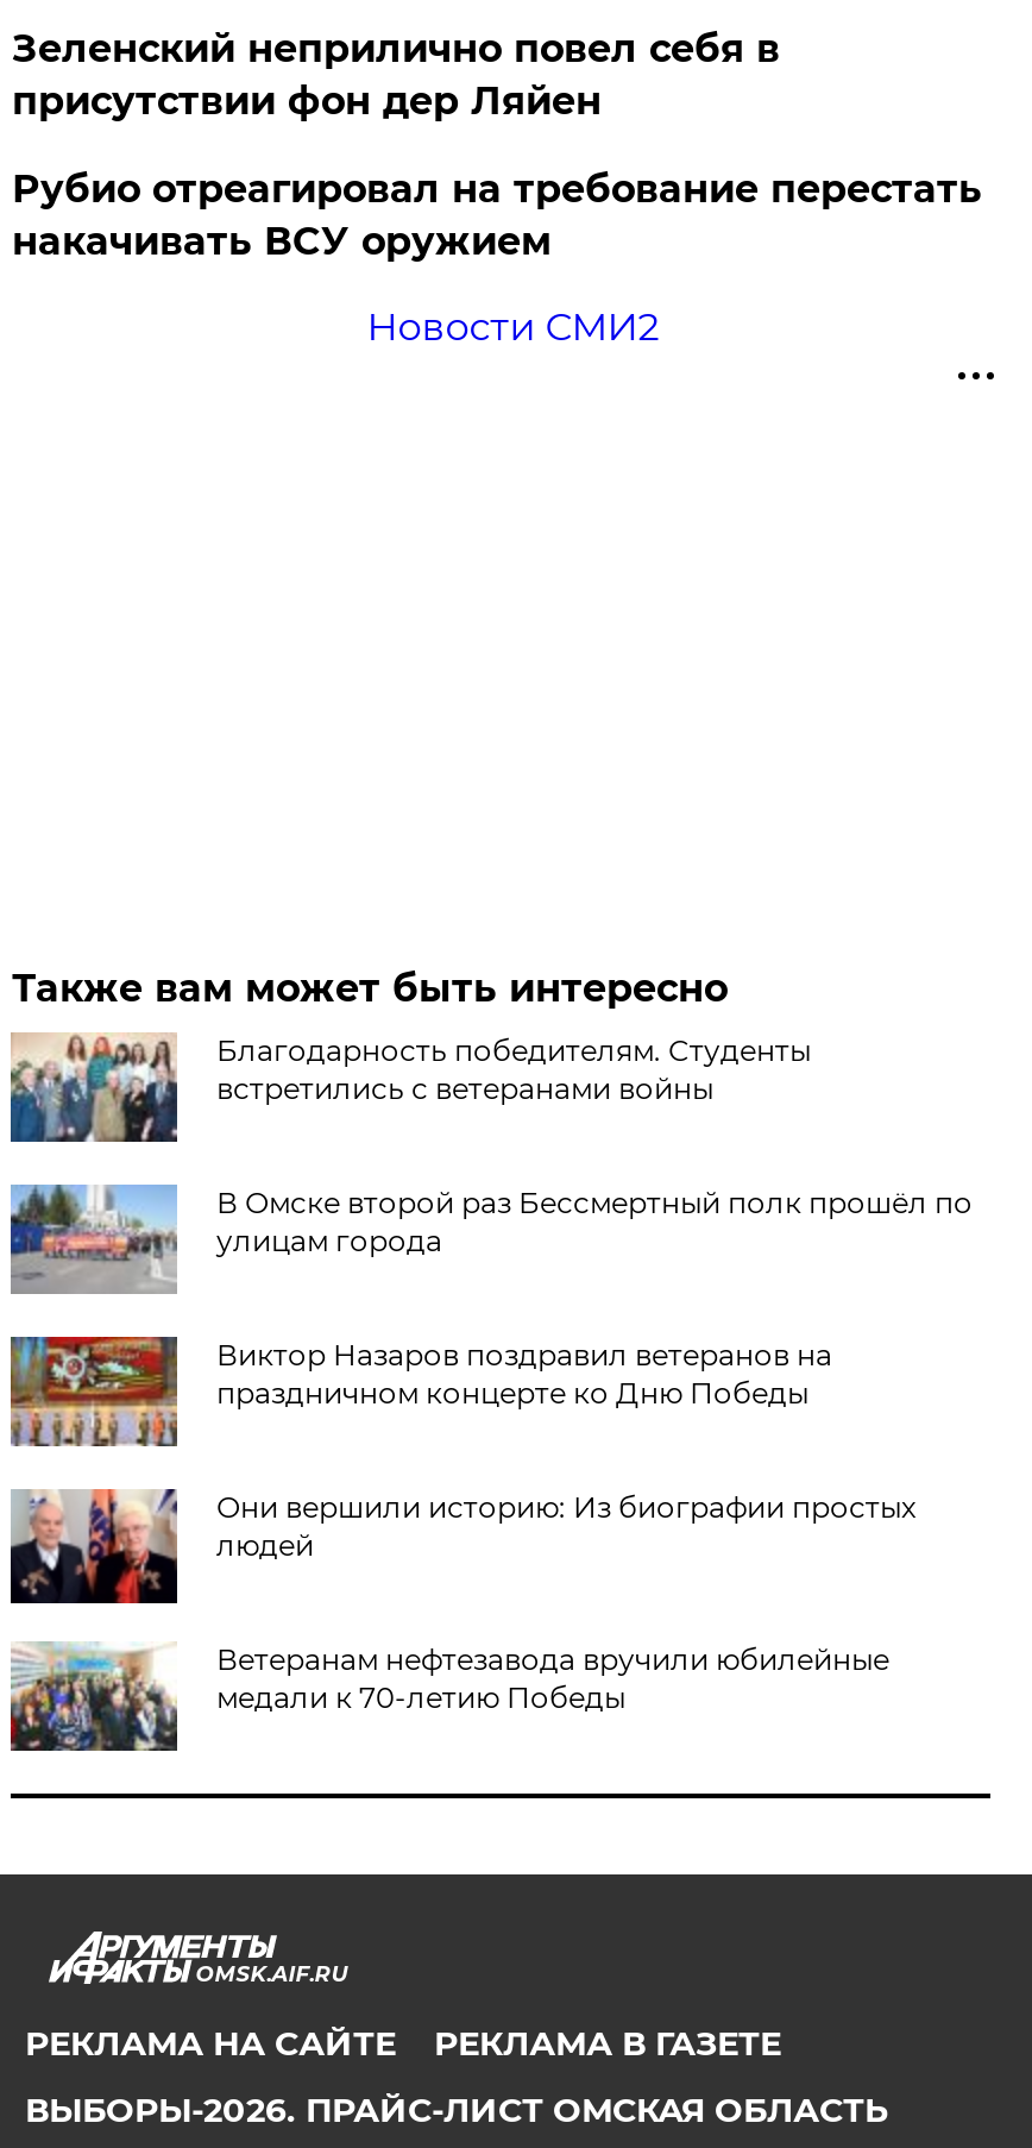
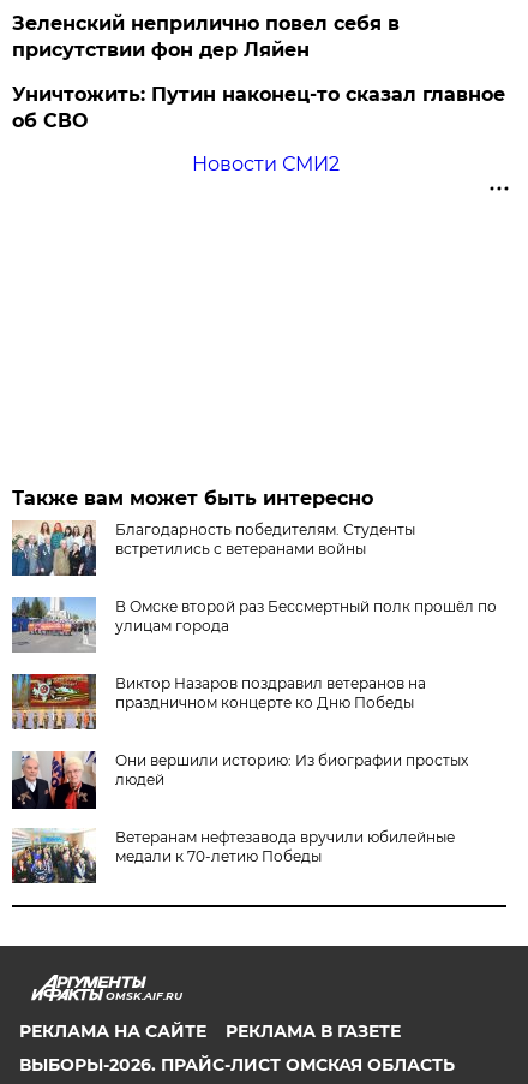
[12,166,982,264] Рубио отреагировал на требование перестать | накачивать ВСУ оружием -> [12,83,506,132] Уничтожить: Путин наконец-то сказал главное | об СВО

